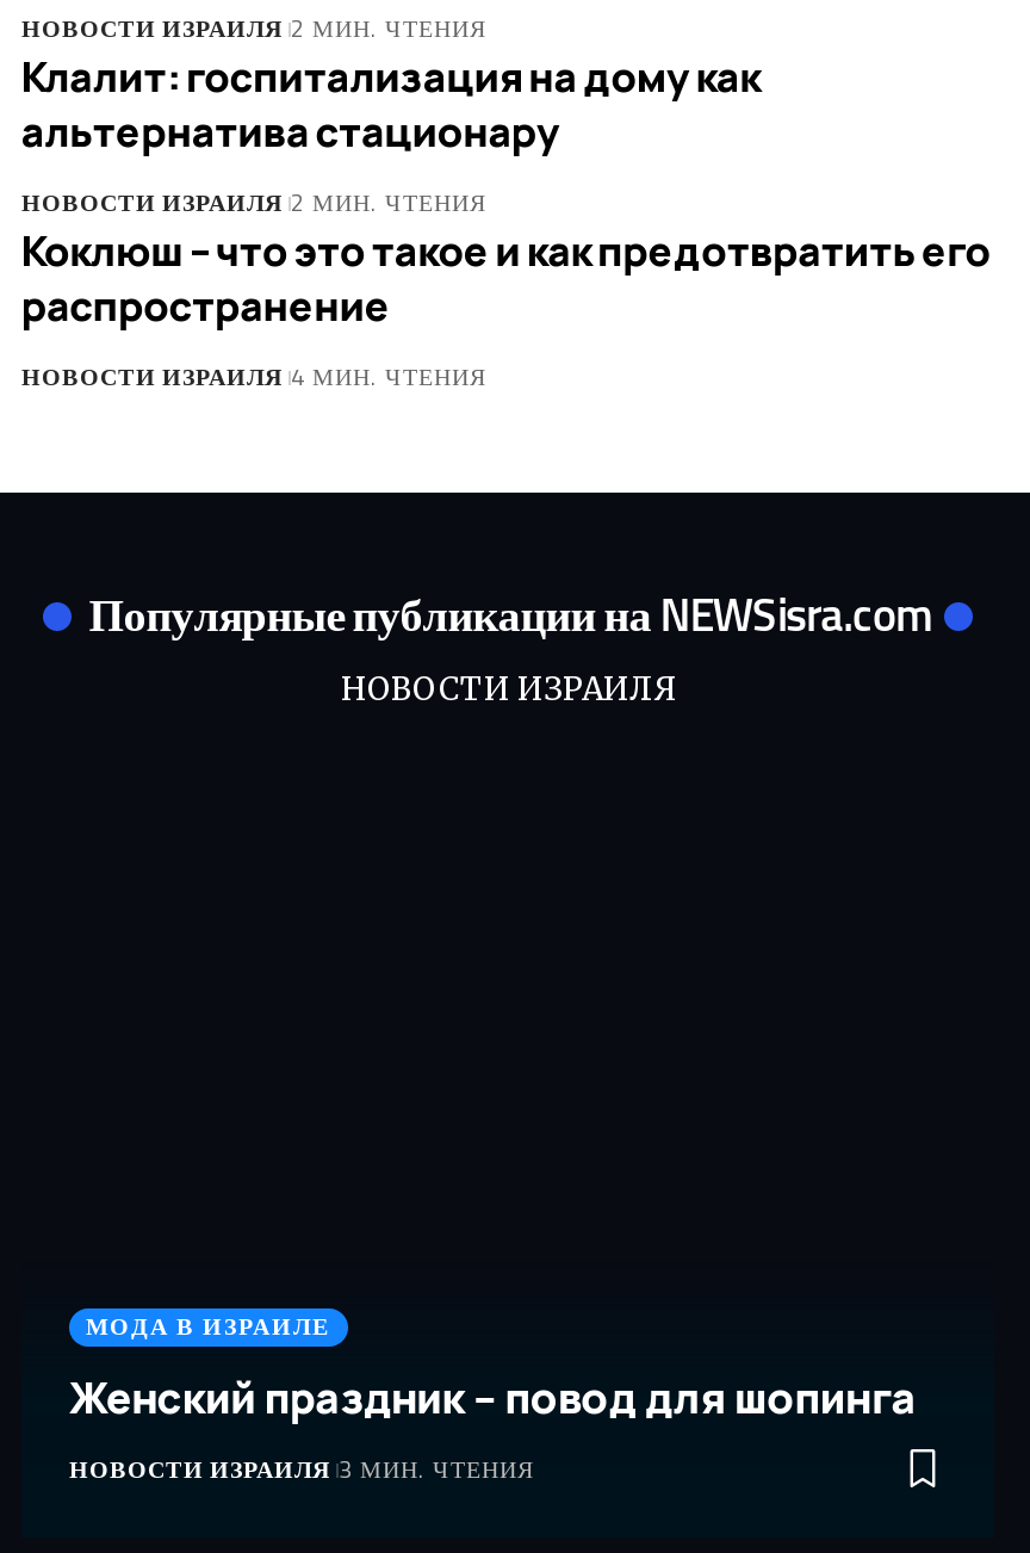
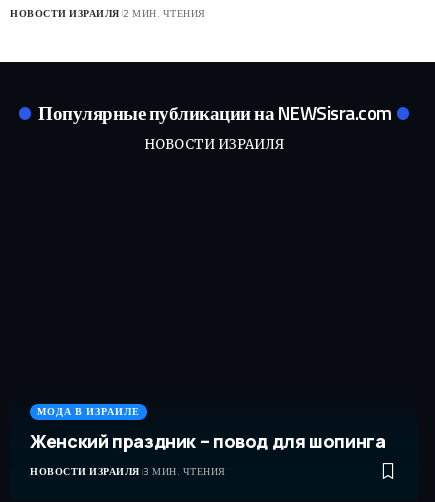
[21,49,991,395] Клалит: госпитализация на дому как | альтернатива стационару | НОВОСТИ ИЗРАИЛЯ 2 МИН. ЧТЕНИЯ | Коклюш – что это такое и как предотвратить его | распространение | НОВОСТИ ИЗРАИЛЯ 4 МИН. ЧТЕНИЯ -> none

